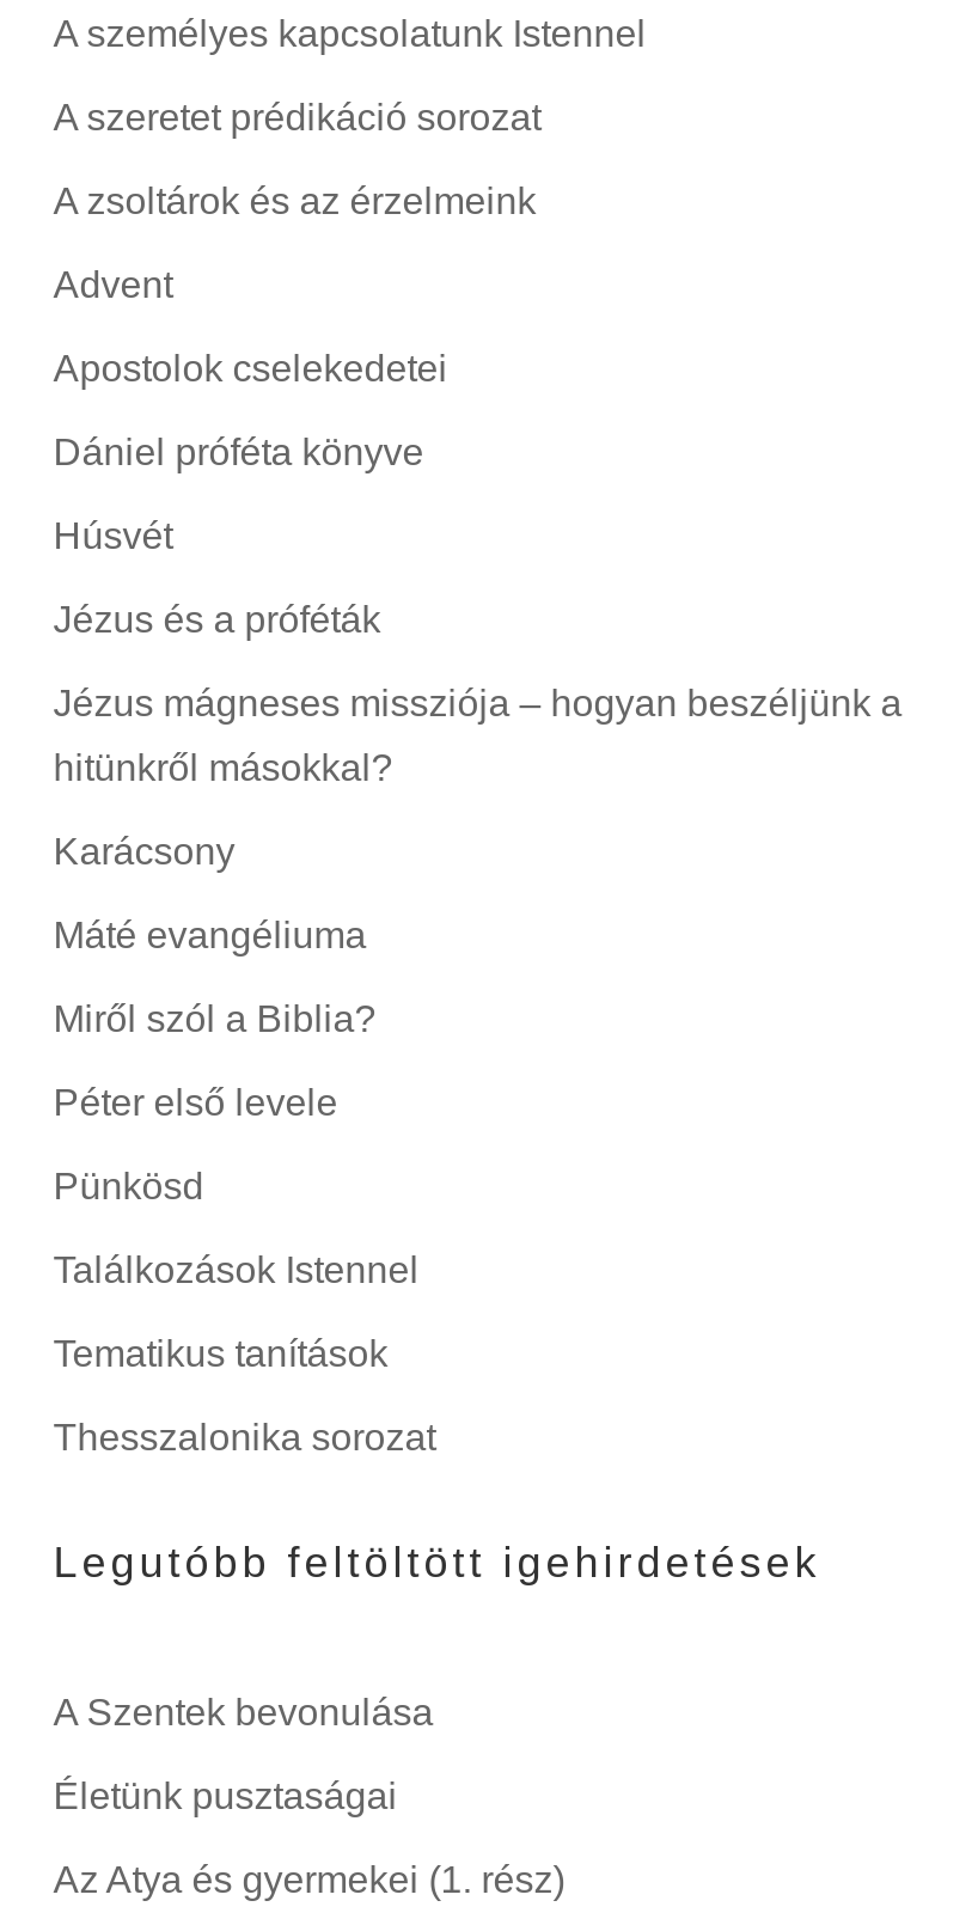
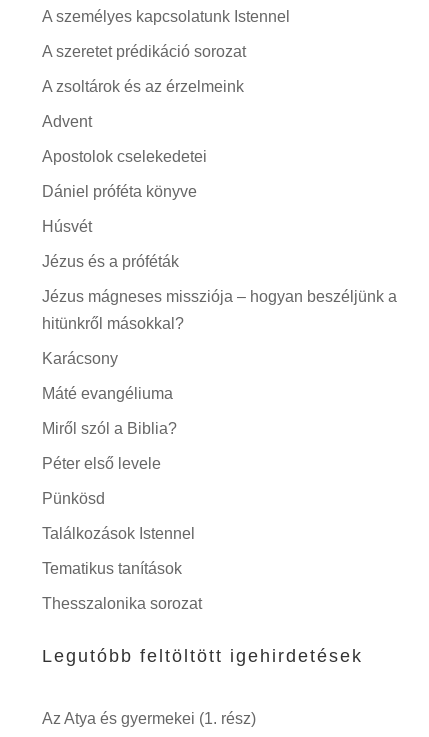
[53,1692,434,1816] A Szentek bevonulása | Életünk pusztaságai -> none

